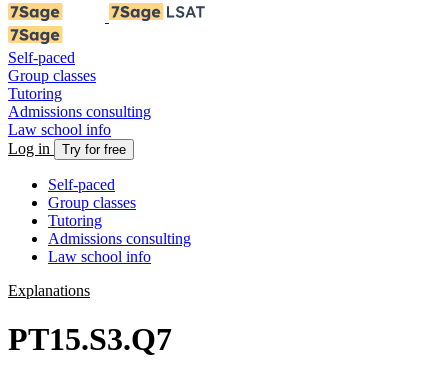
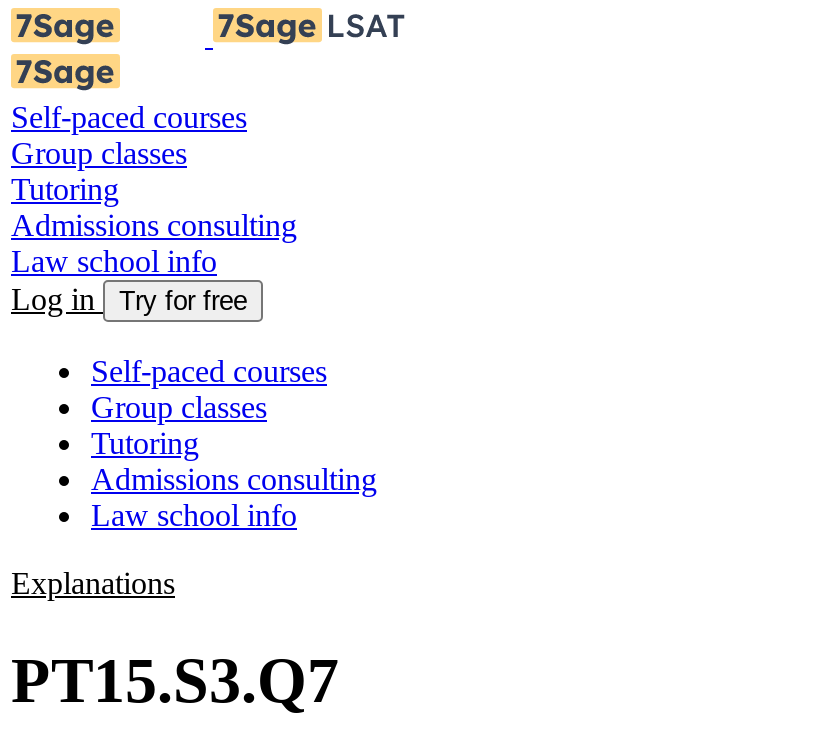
[8,49,75,66] Self-paced -> [11,100,247,134] Self-paced courses
[48,176,115,193] Self-paced -> [91,354,327,388] Self-paced courses

